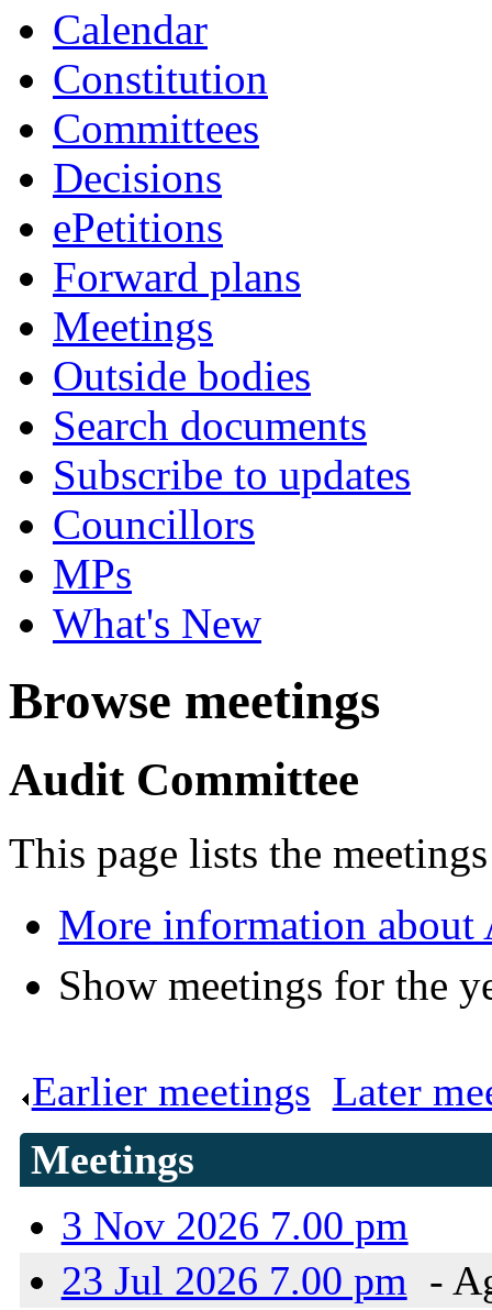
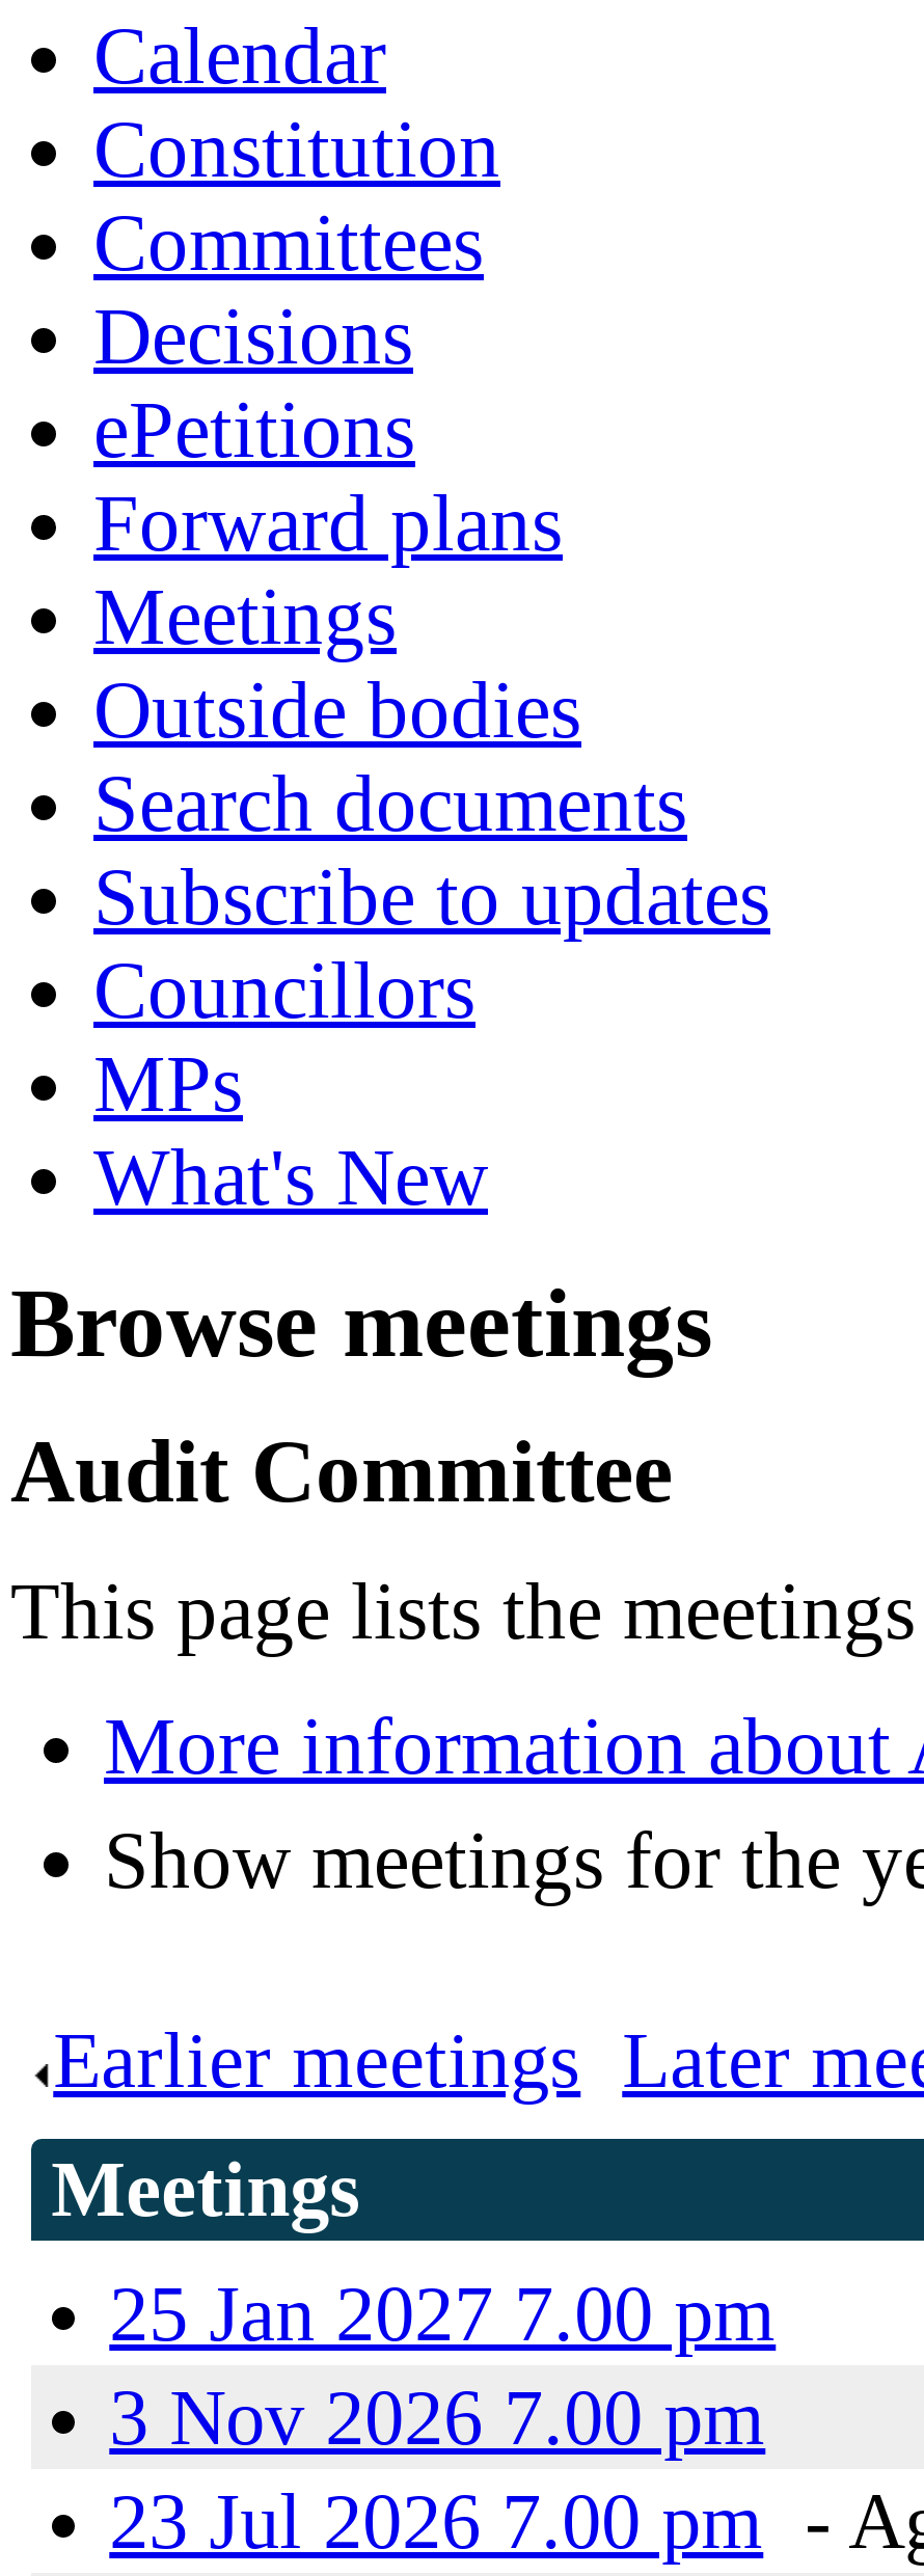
none -> [109,2270,776,2357] 25 Jan 2027 7.00 pm

